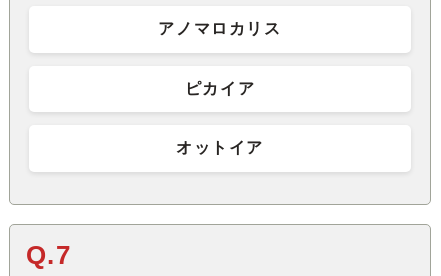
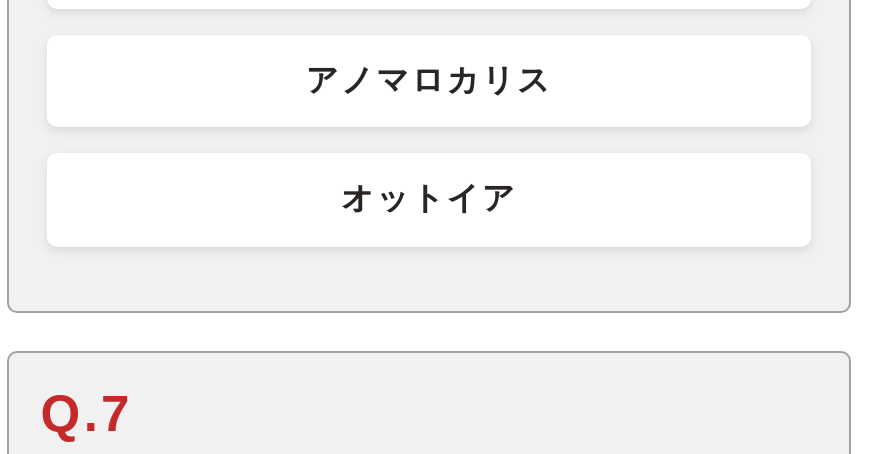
[185,79,255,96] ピカイア -> none

